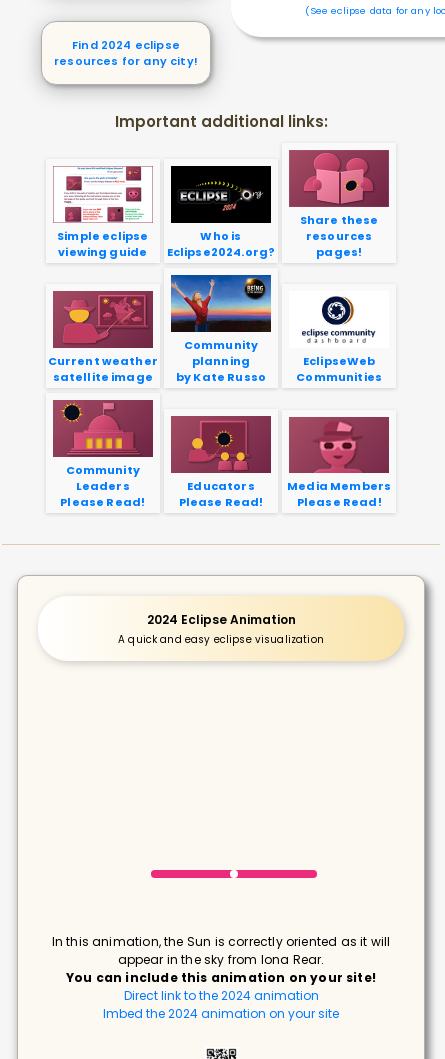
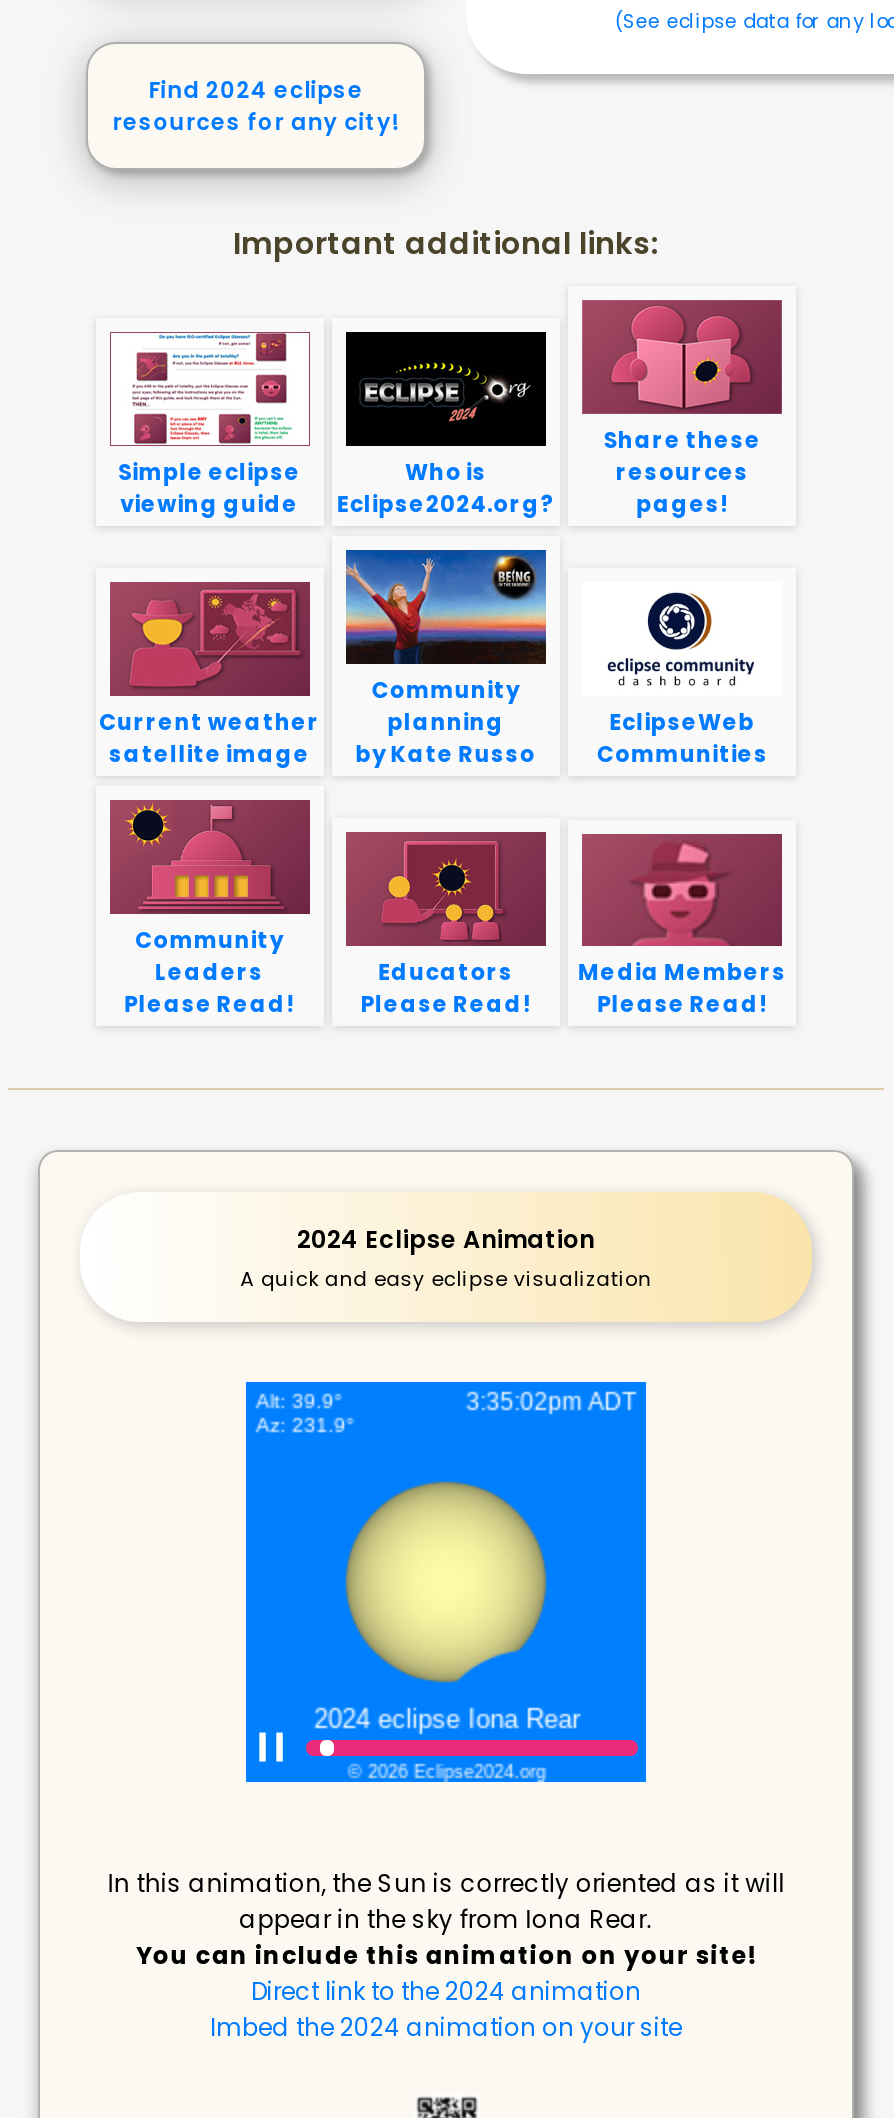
none -> [244,1380,648,1784] [image]

